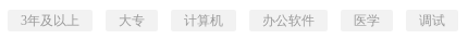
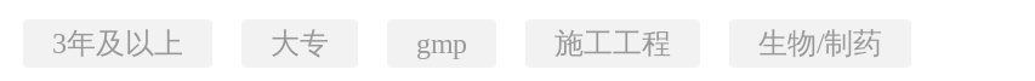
[184,13,445,28] 计算机 | 办公软件 | 医学 | 调试 -> [416,27,882,60] gmp | 施工工程 | 生物/制药

